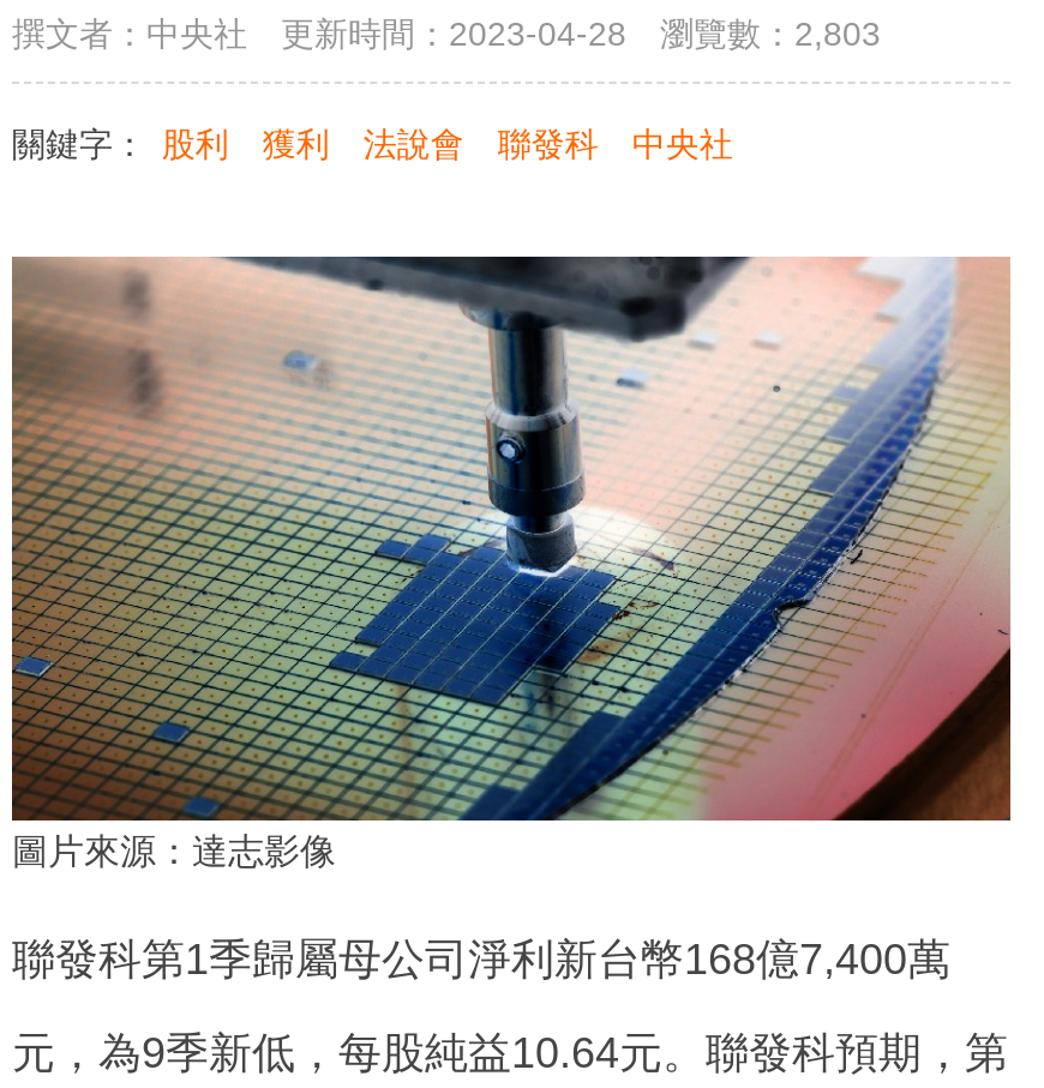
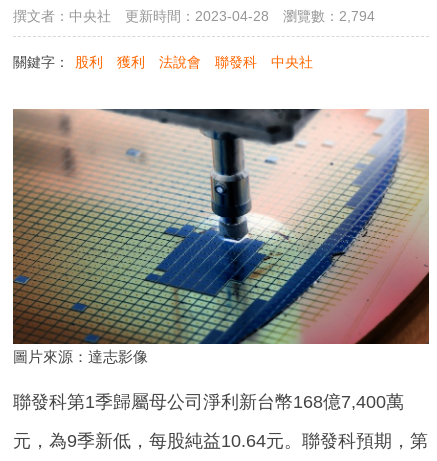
[12,14,881,53] 撰文者：中央社 更新時間：2023-04-28 瀏覽數：2,803 -> [13,8,375,24] 撰文者：中央社 更新時間：2023-04-28 瀏覽數：2,794

